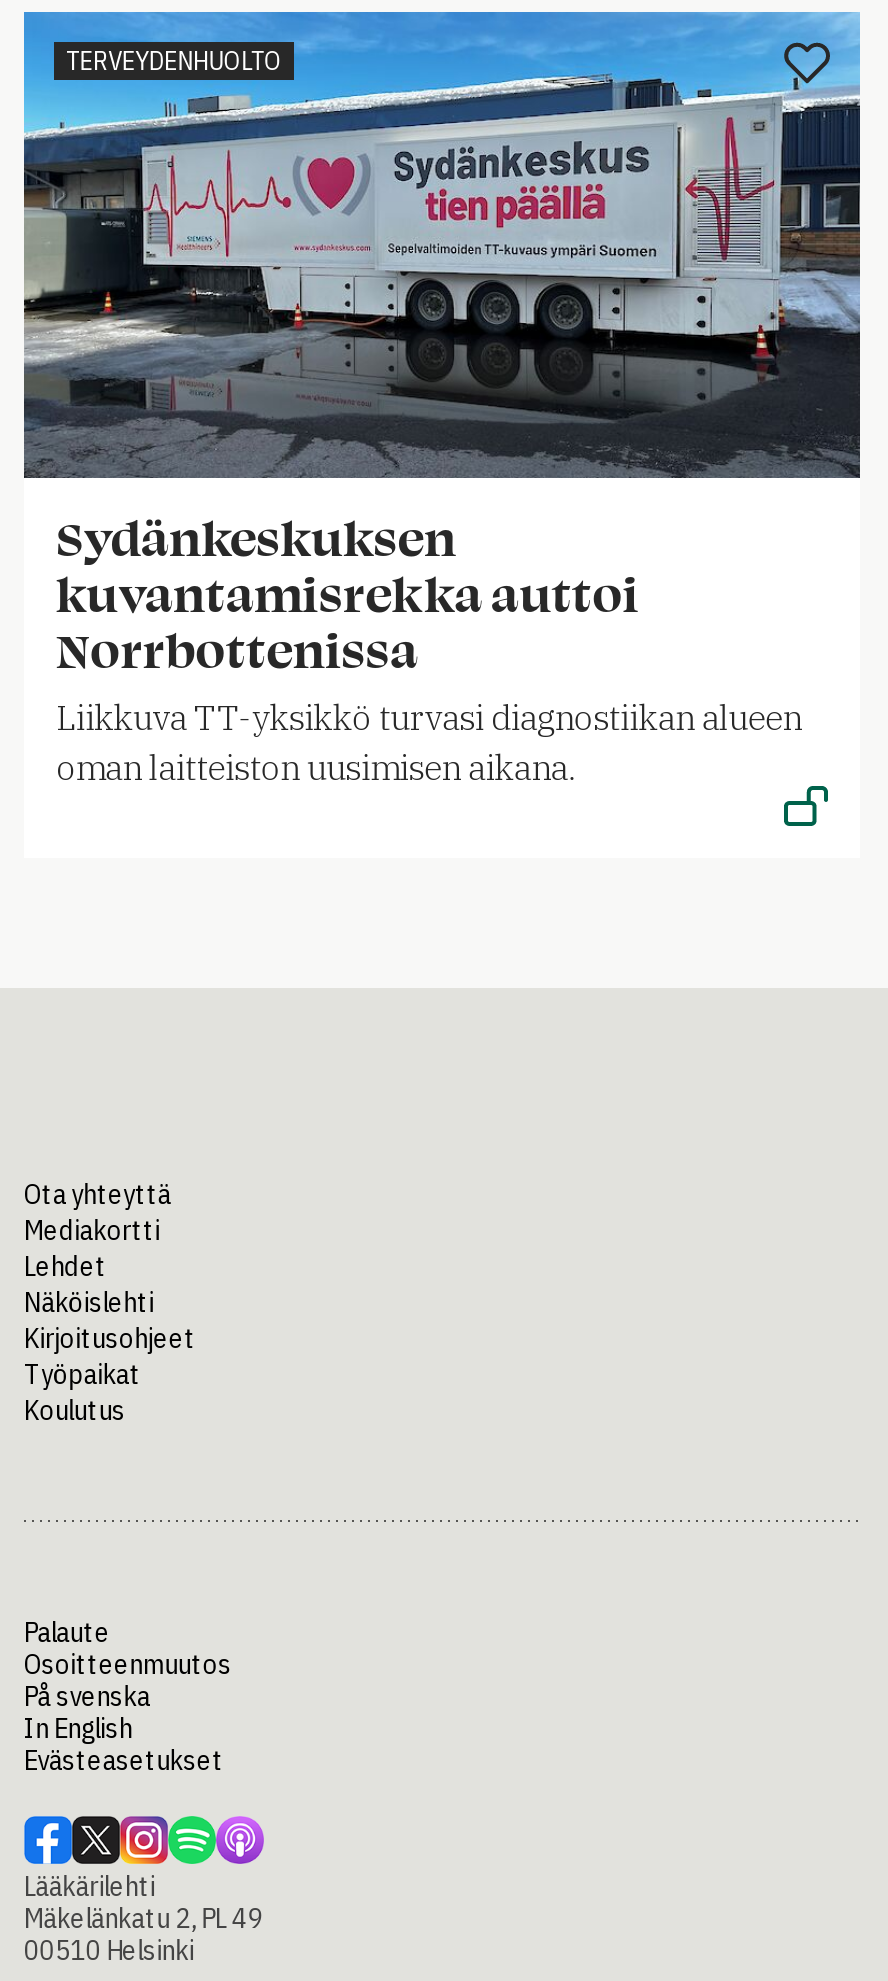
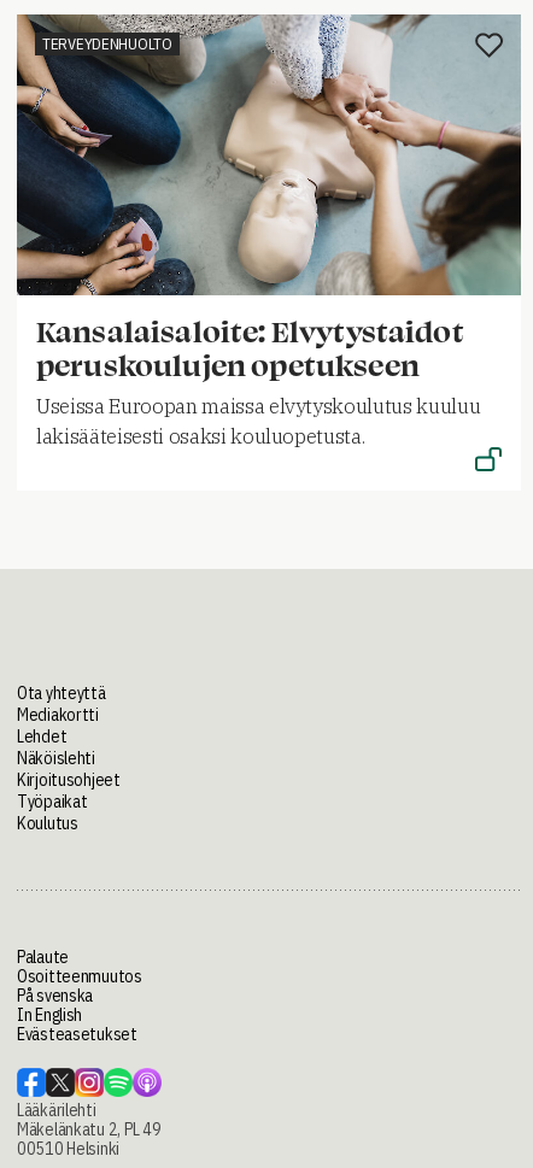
[22,10,862,790] [image] | Sydänkeskuksen | kuvantamisrekka auttoi | Norrbottenissa | Liikkuva TT-yksikkö turvasi diagnostiikan alueen | oman laitteiston uusimisen aikana. -> [16,13,521,449] [image] | Kansalaisaloite: Elvytystaidot | peruskoulujen opetukseen | Useissa Euroopan maissa elvytyskoulutus kuuluu | lakisääteisesti osaksi kouluopetusta.

